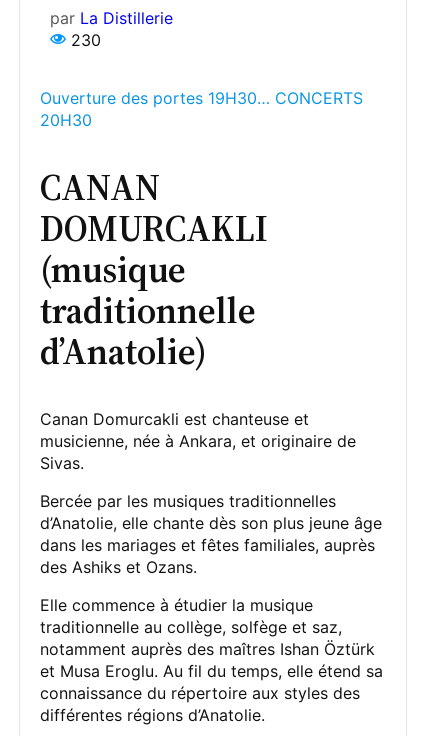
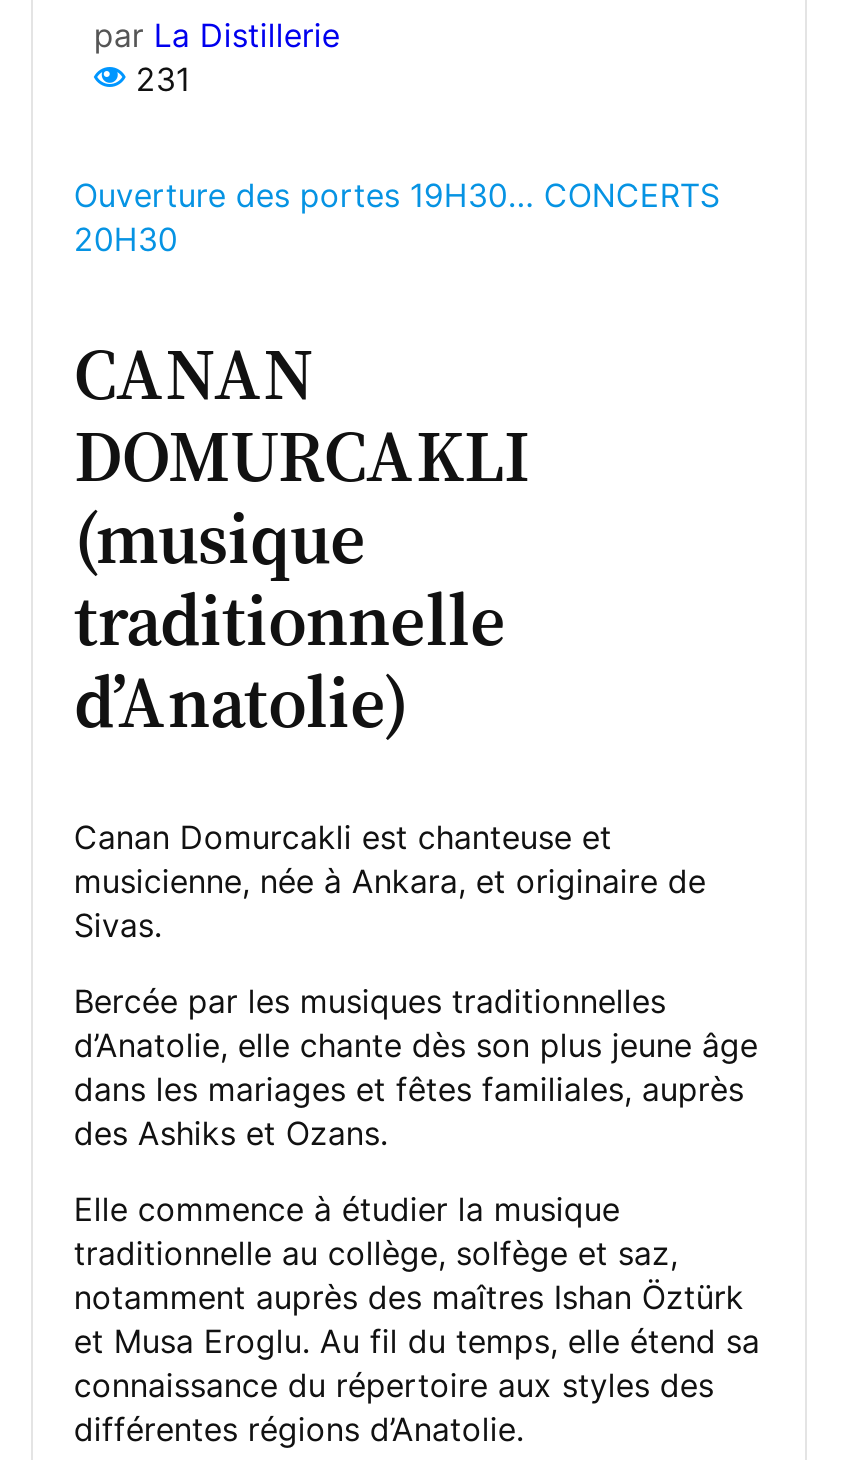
[66,30,101,50] 230 -> [126,58,190,98] 231

